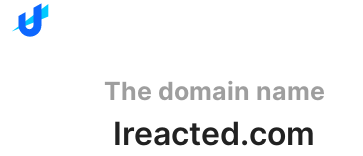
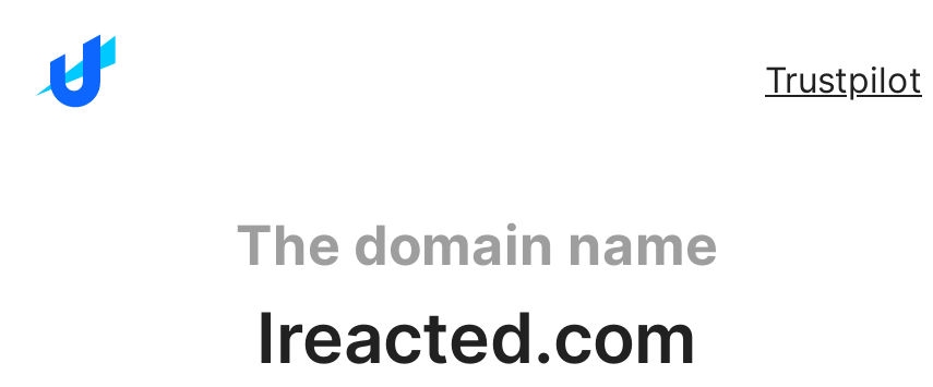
none -> [765,58,922,101] Trustpilot

